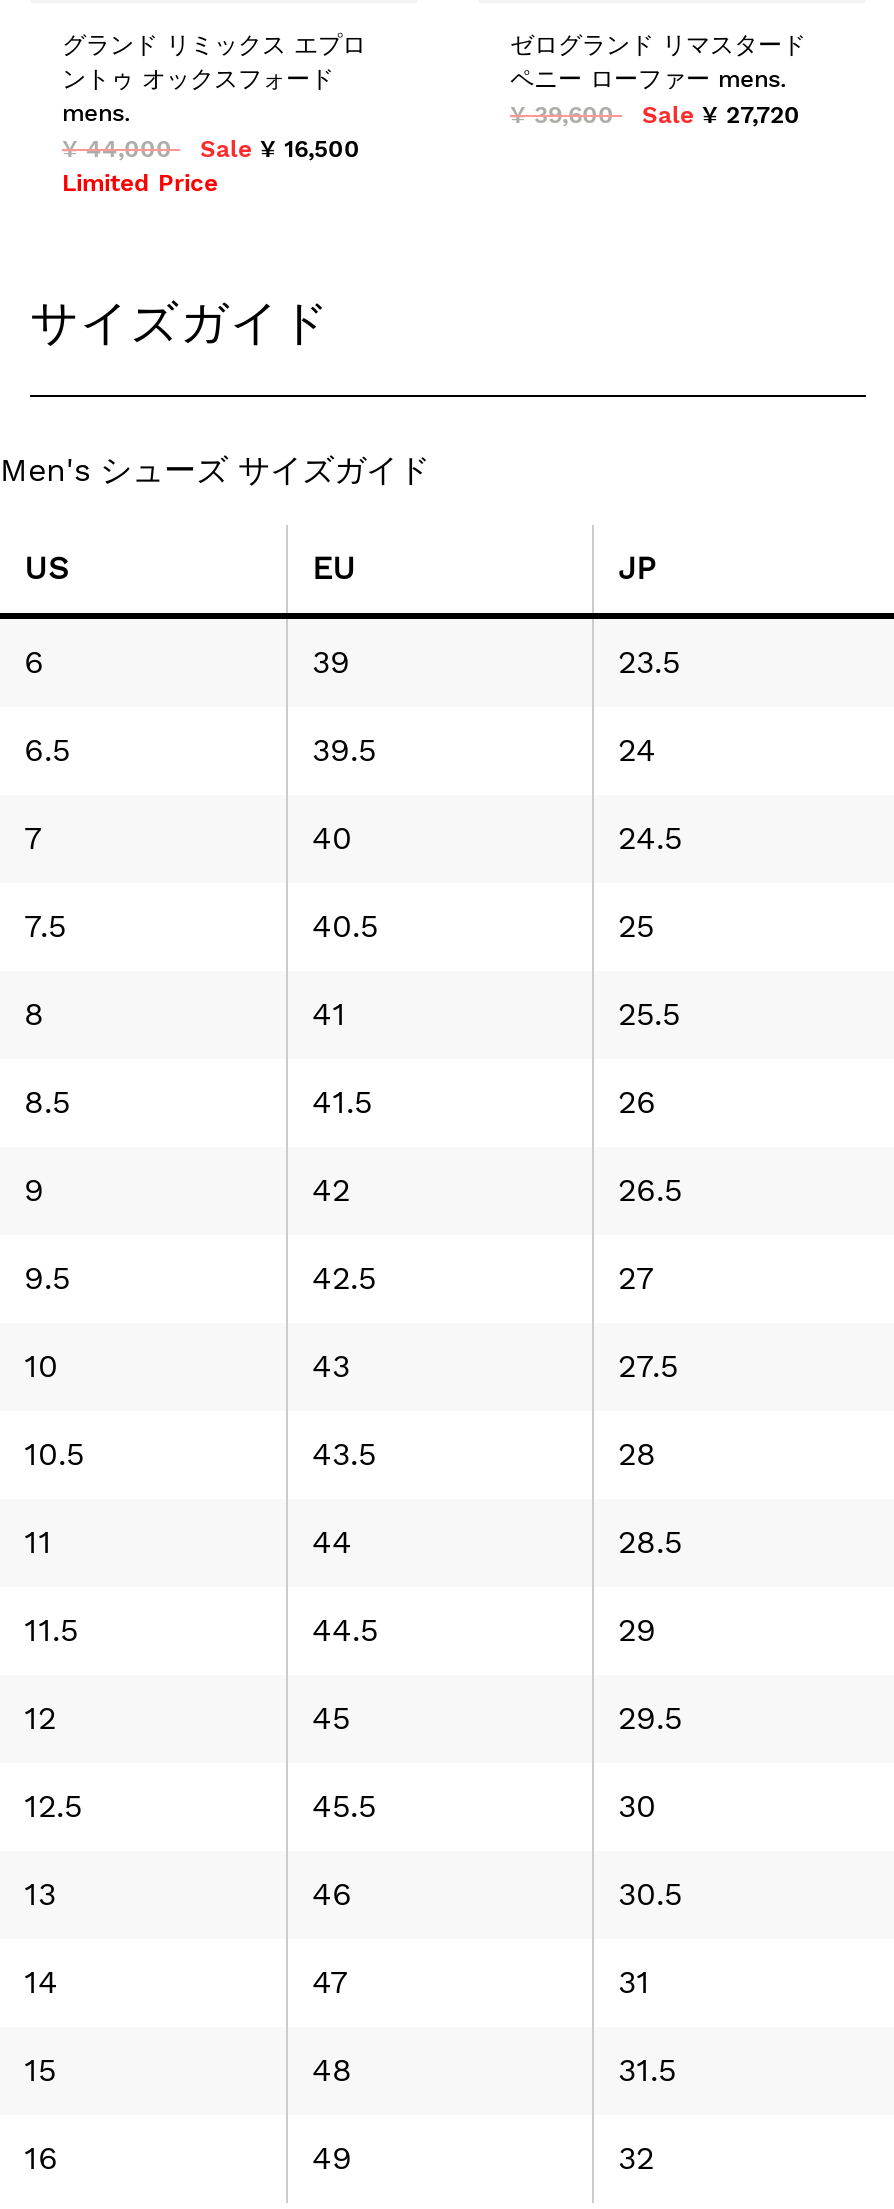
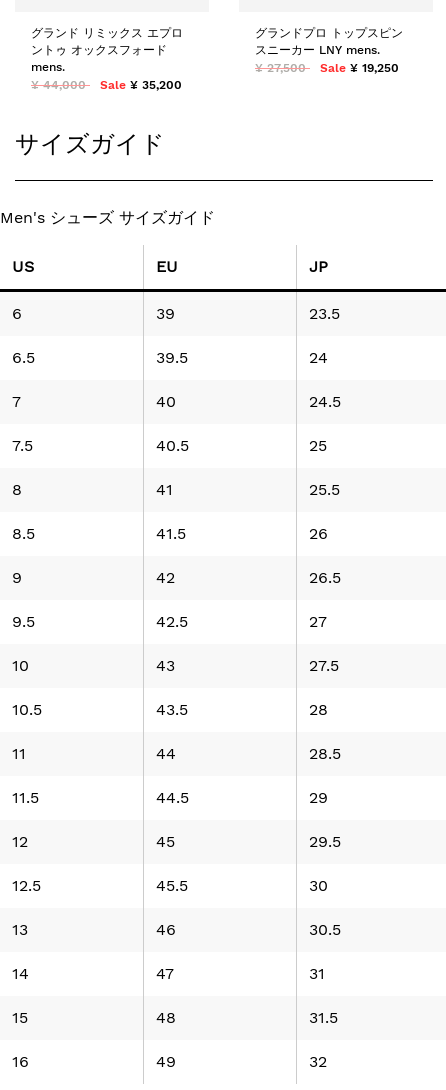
[510,30,806,128] ゼログランド リマスタード | ペニー ローファー mens. | ¥ 39,600 | Sale ¥ 27,720 -> [255,25,403,74] グランドプロ トップスピン | スニーカー LNY mens. | ¥ 27,500 | Sale ¥ 19,250
[62,134,360,196] Sale ¥ 16,500 | Limited Price -> [100,77,182,91] Sale ¥ 35,200

